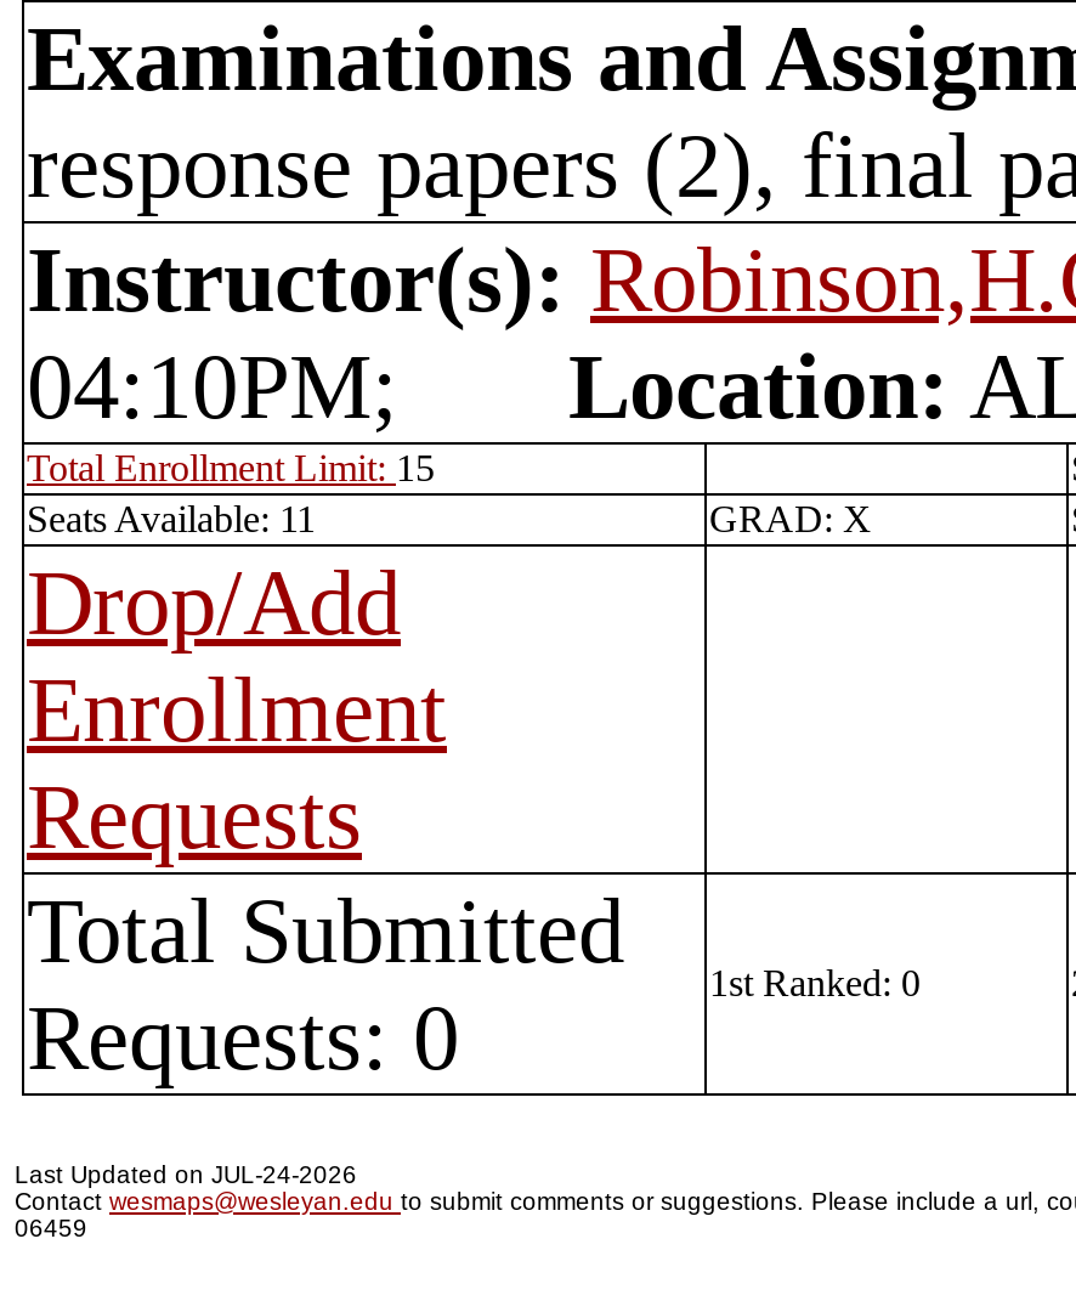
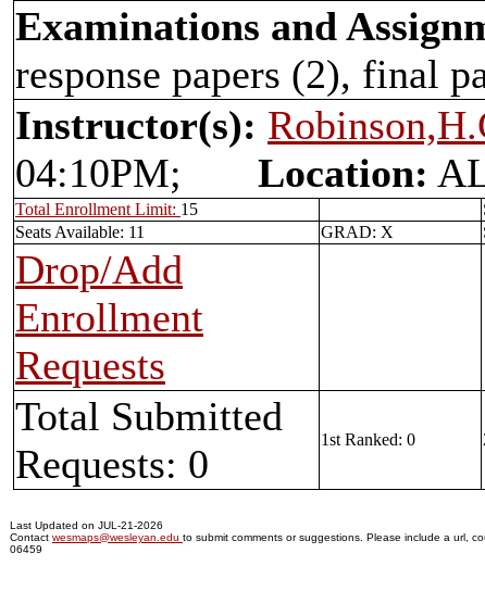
[15,1161,357,1188] Last Updated on JUL-24-2026 -> [10,519,163,531] Last Updated on JUL-21-2026

